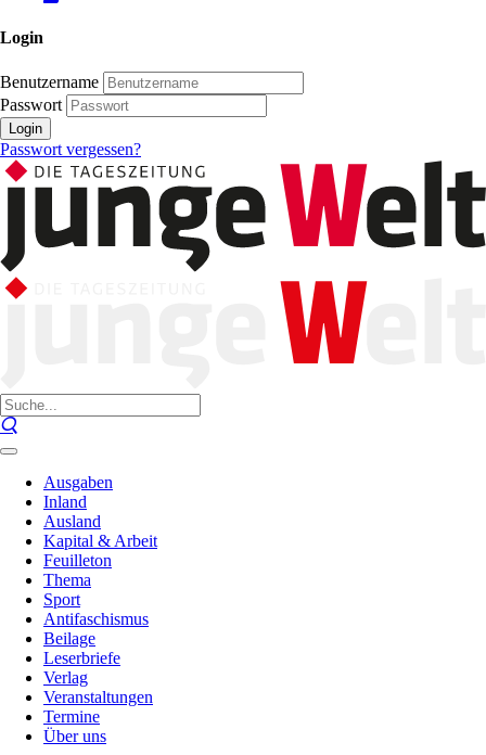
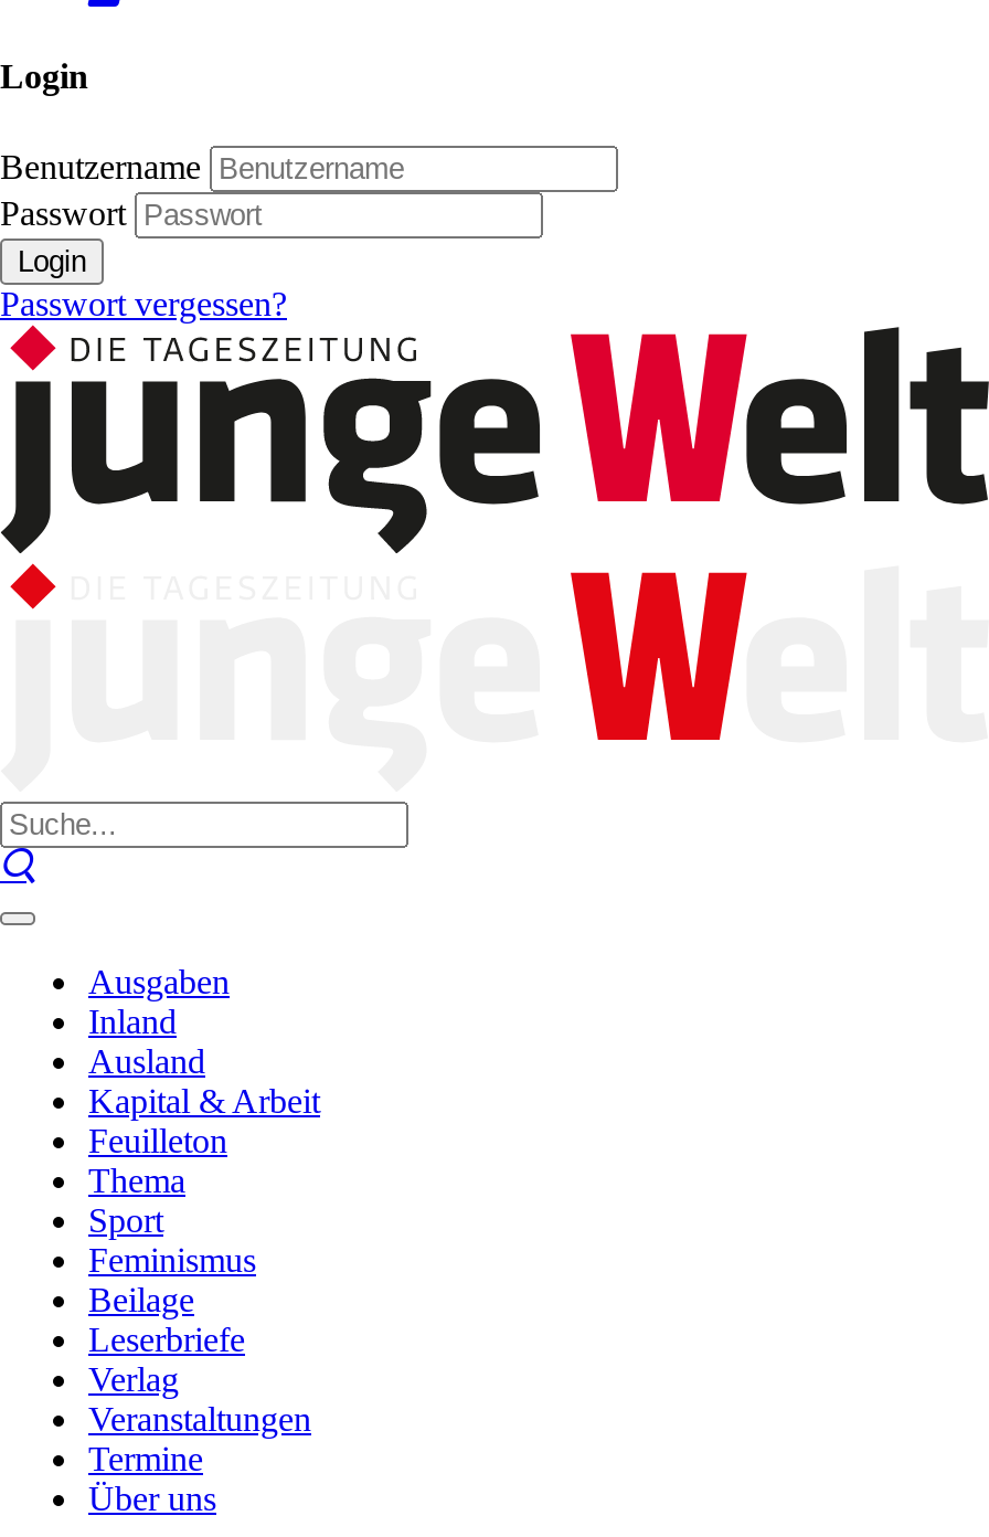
[43,610,149,628] Antifaschismus -> [88,1241,256,1279] Feminismus

